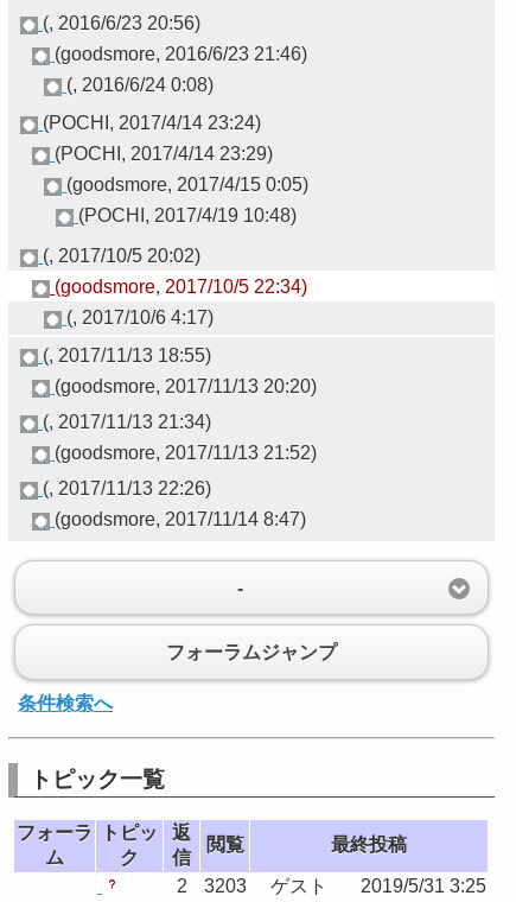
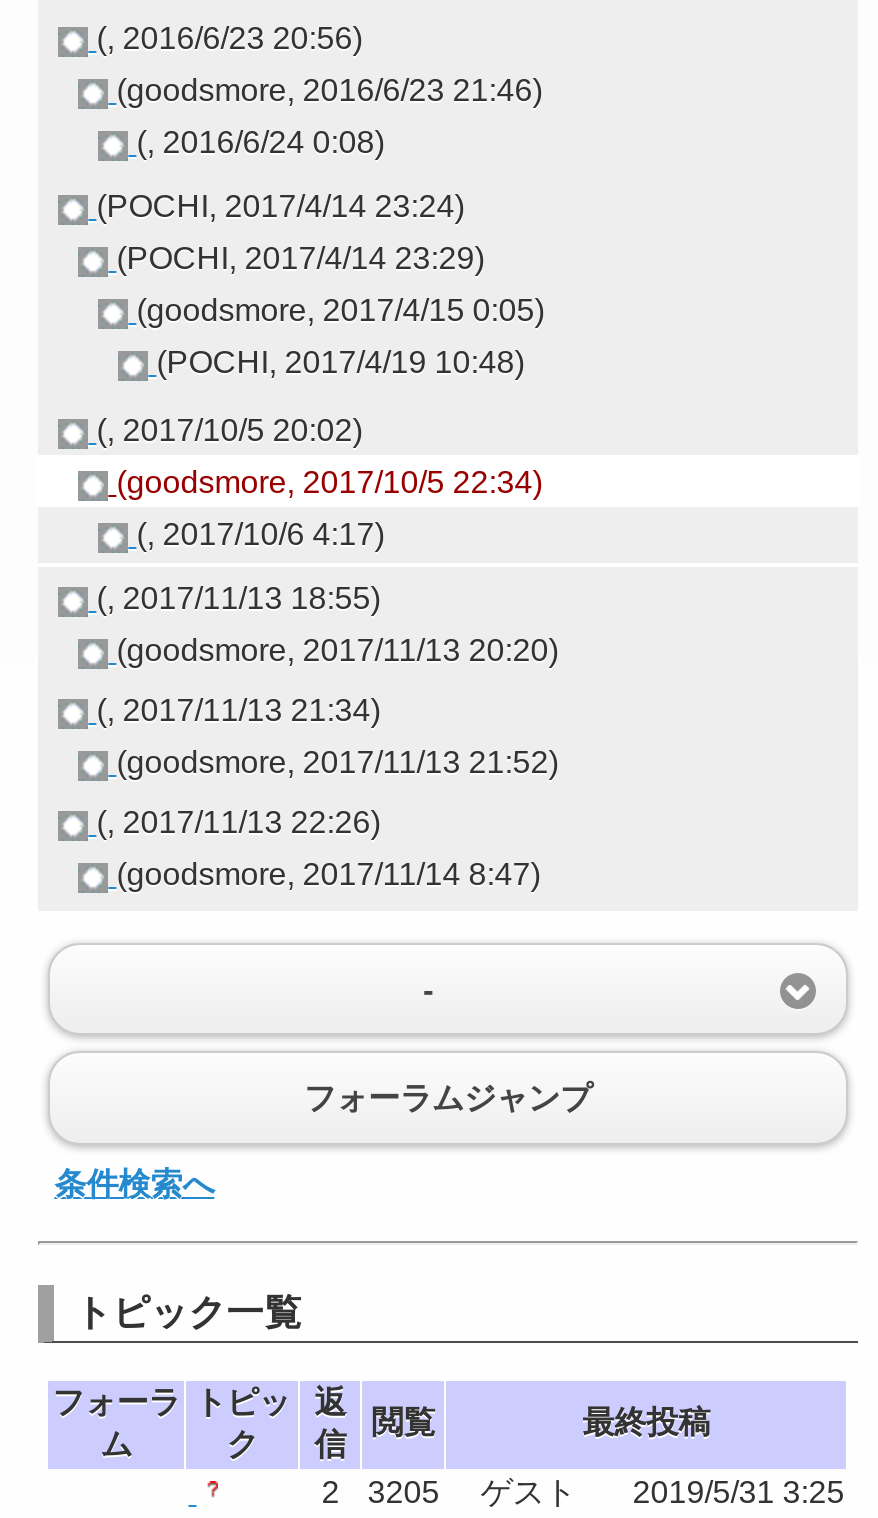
[177,876,487,897] 2 3203 ゲスト 2019/5/31 3:25 -> [322,1476,845,1510] 2 3205 ゲスト 2019/5/31 3:25

